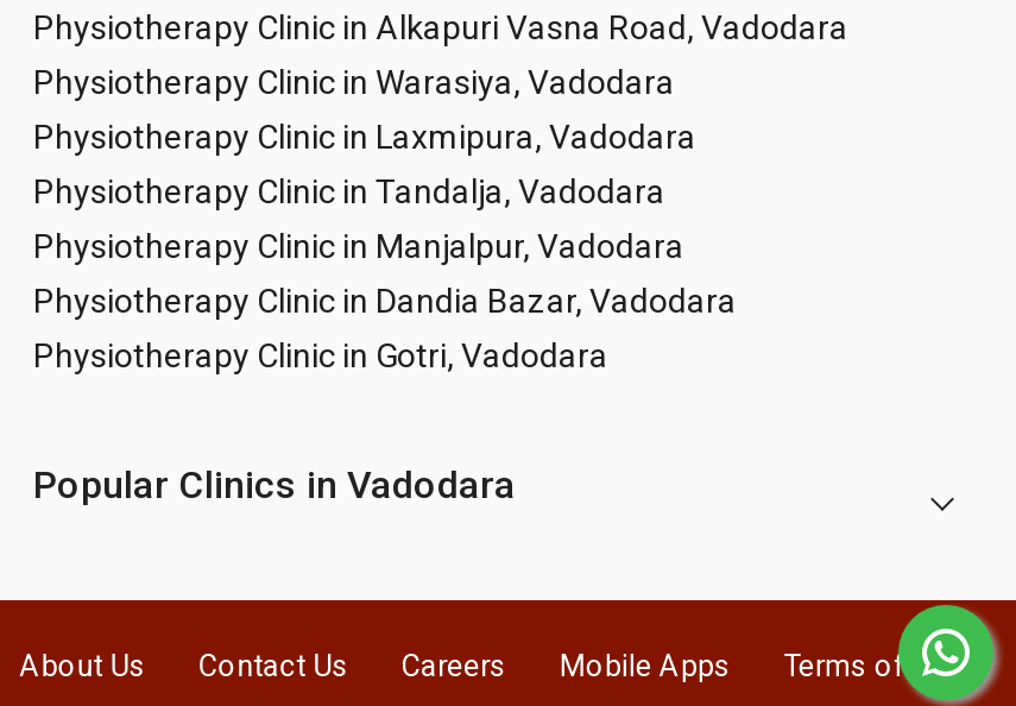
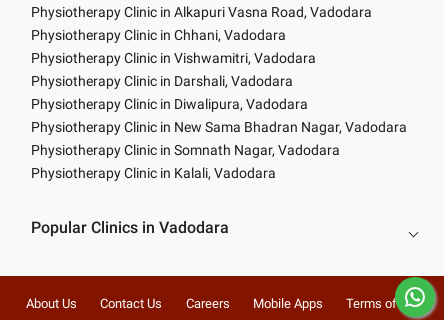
[33,63,737,374] Physiotherapy Clinic in Warasiya, Vadodara | Physiotherapy Clinic in Laxmipura, Vadodara | Physiotherapy Clinic in Tandalja, Vadodara | Physiotherapy Clinic in Manjalpur, Vadodara | Physiotherapy Clinic in Dandia Bazar, Vadodara | Physiotherapy Clinic in Gotri, Vadodara -> [31,26,407,180] Physiotherapy Clinic in Chhani, Vadodara | Physiotherapy Clinic in Vishwamitri, Vadodara | Physiotherapy Clinic in Darshali, Vadodara | Physiotherapy Clinic in Diwalipura, Vadodara | Physiotherapy Clinic in New Sama Bhadran Nagar, Vadodara | Physiotherapy Clinic in Somnath Nagar, Vadodara | Physiotherapy Clinic in Kalali, Vadodara

